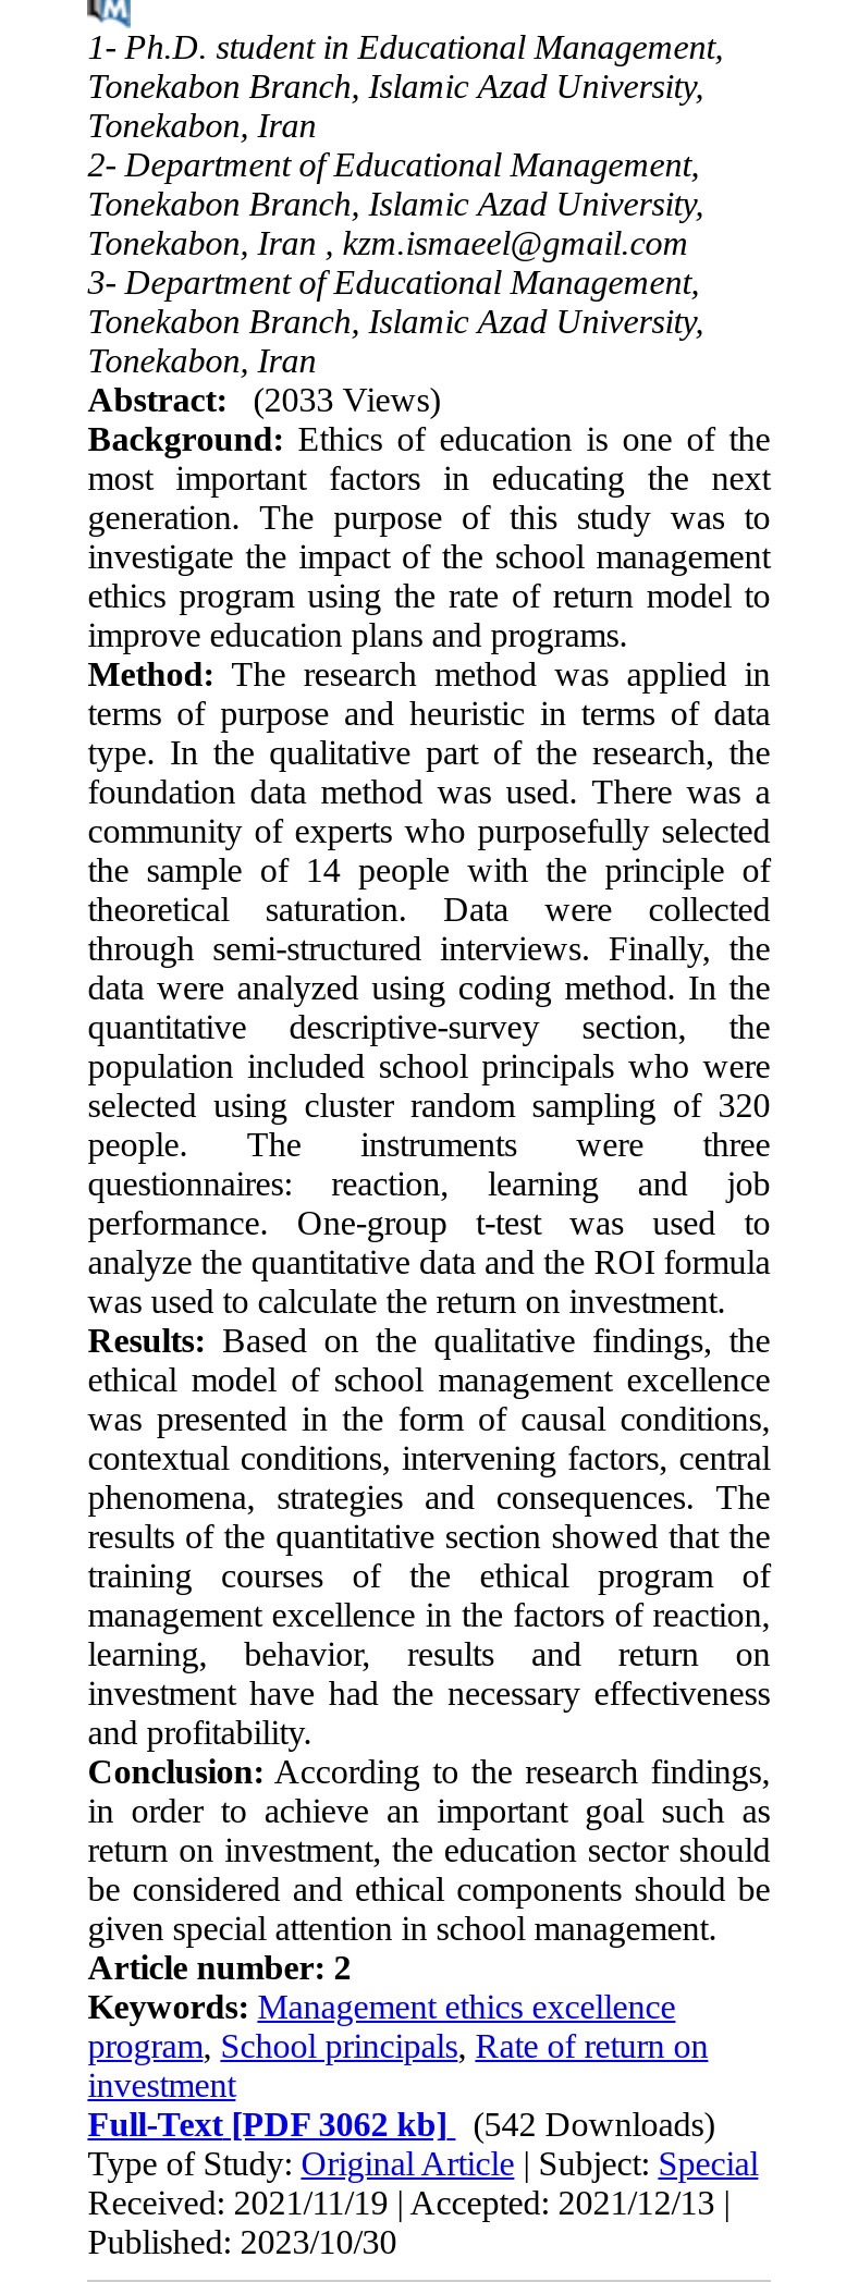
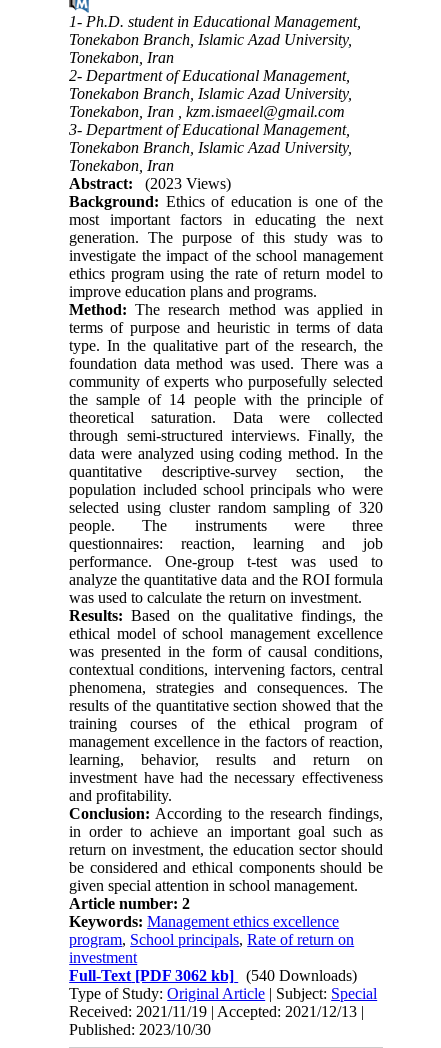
[88,382,440,419] Abstract: (2033 Views) -> [69,175,231,192] Abstract: (2023 Views)
[88,2106,715,2143] Full-Text [PDF 3062 kb] (542 Downloads) -> [69,967,357,984] Full-Text [PDF 3062 kb] (540 Downloads)

